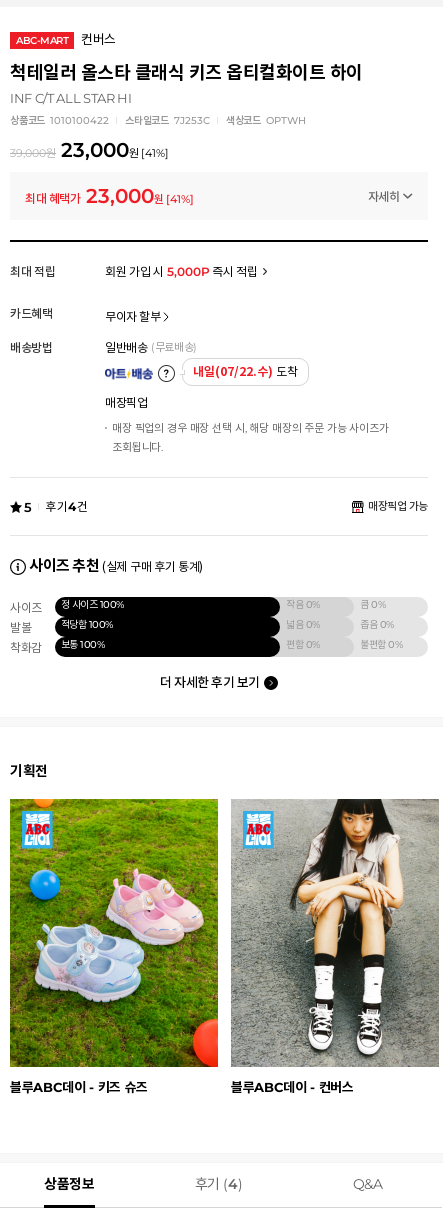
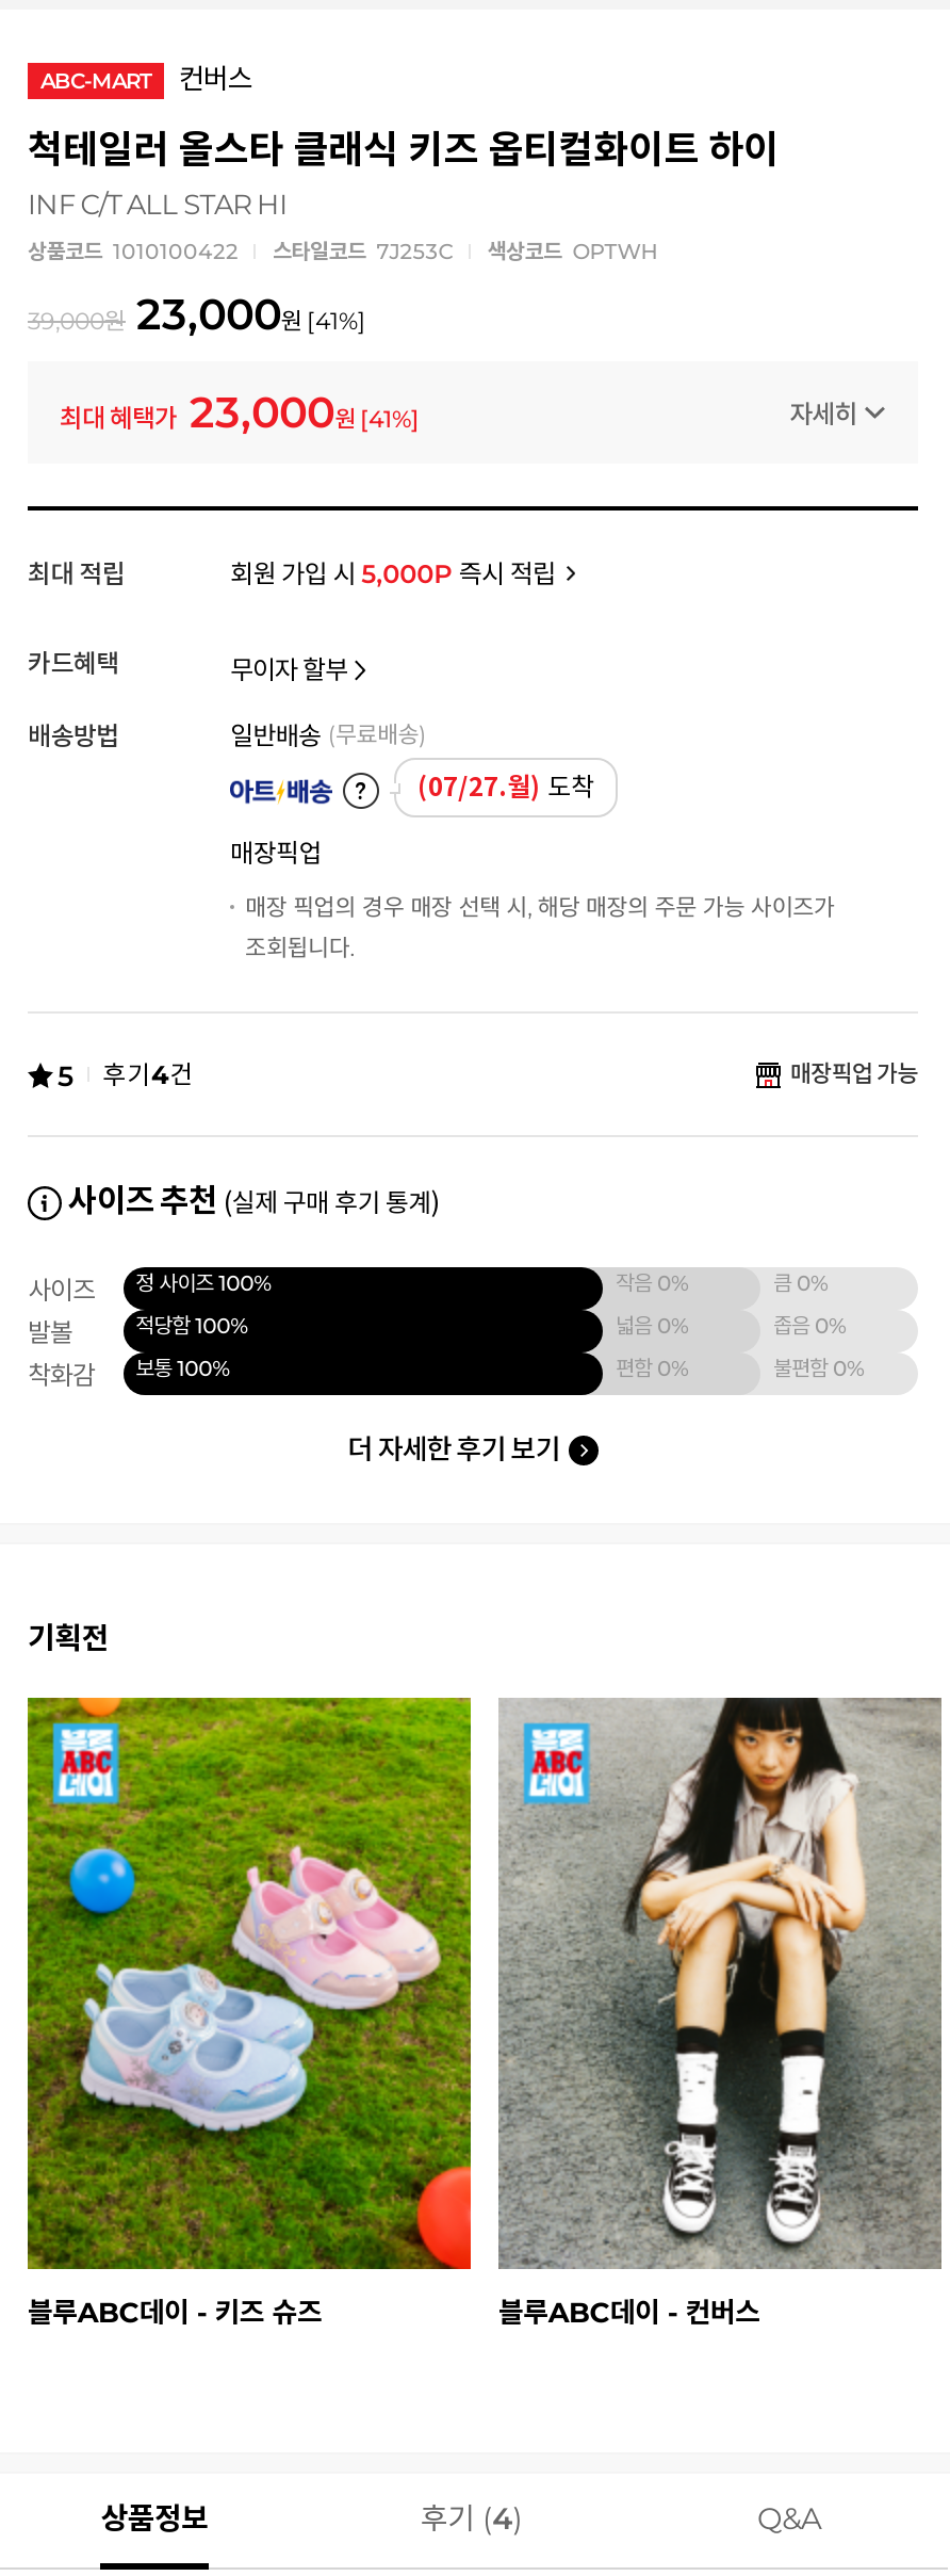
[193,364,298,379] 내일(07/22.수) 도착 -> [417,771,594,803] (07/27.월) 도착

